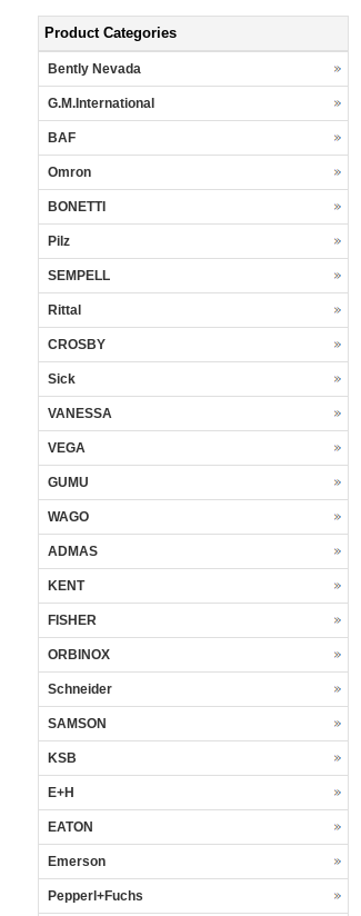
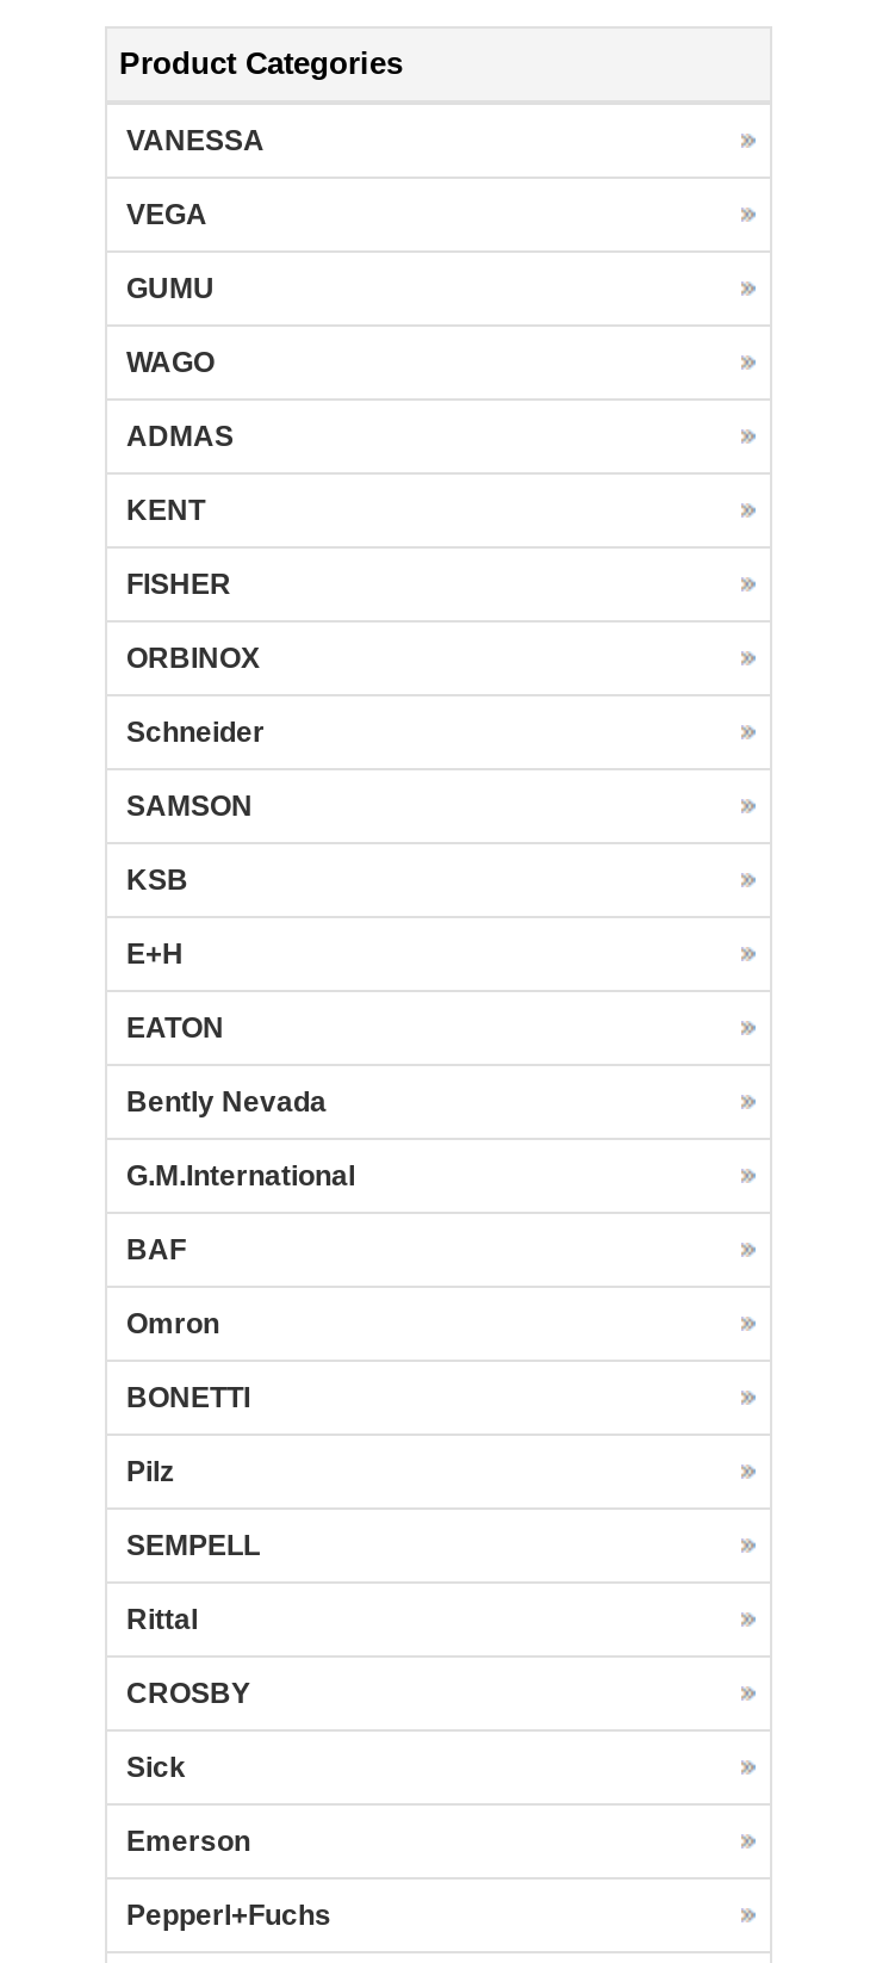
moved [48,61,154,387] -> [126,1085,355,1784]: Bently Nevada | G.M.International | BAF | ... | CROSBY | Sick
moved [48,406,112,835] -> [126,124,265,1045]: VANESSA | VEGA | GUMU | ... | E+H | EATON

